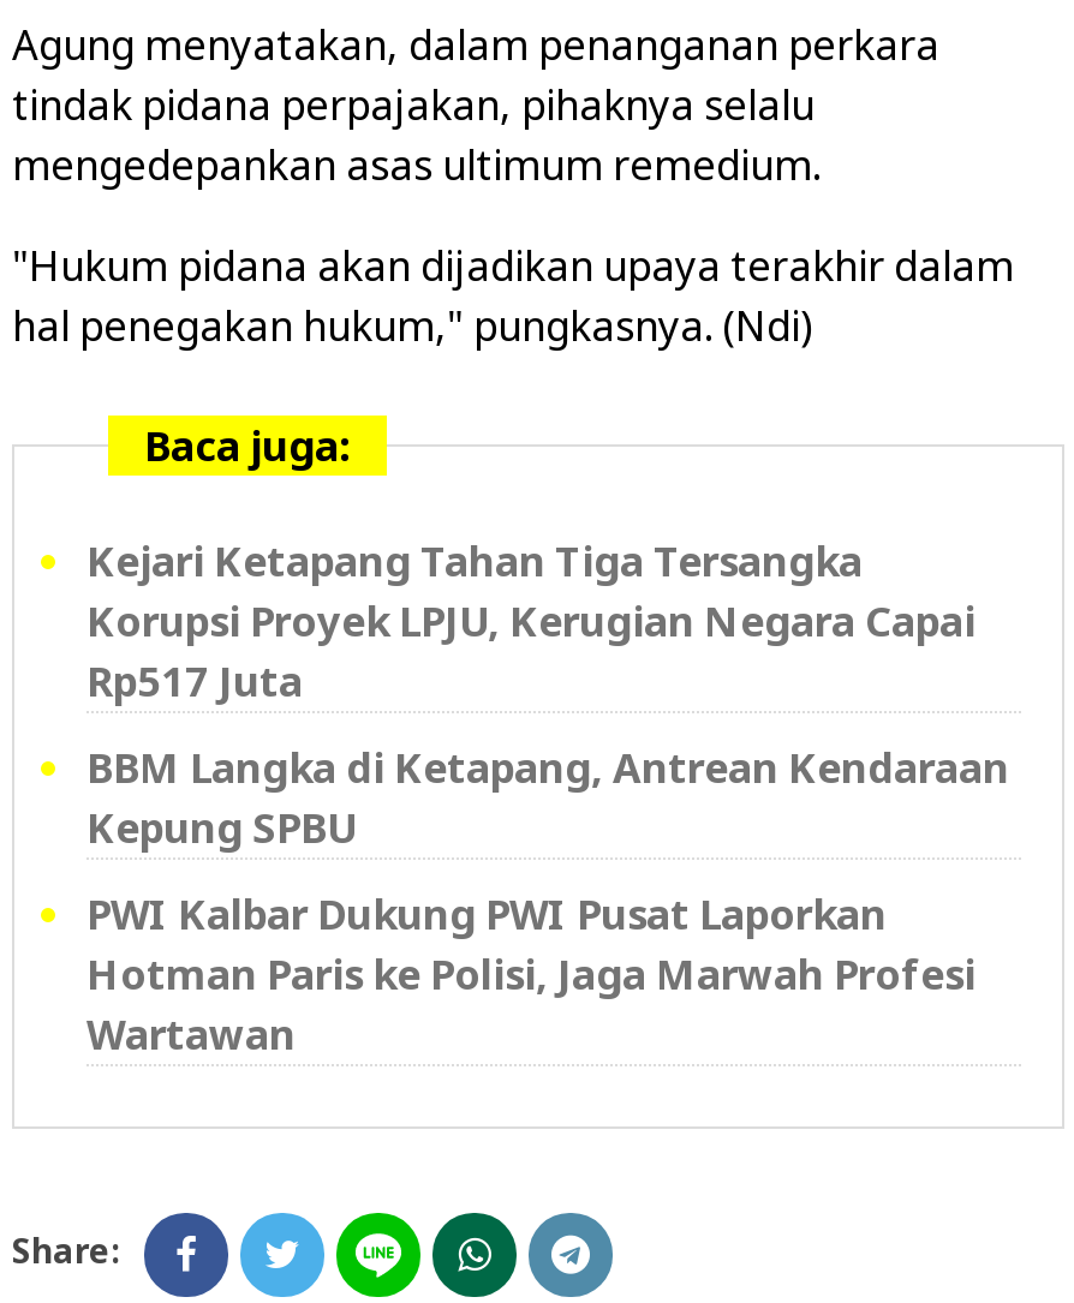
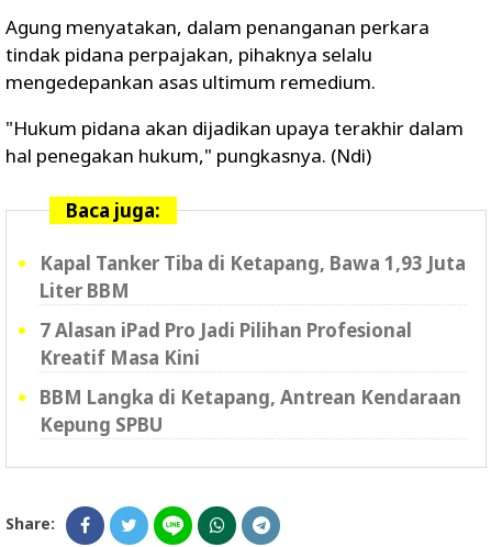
[86,533,975,709] Kejari Ketapang Tahan Tiga Tersangka | Korupsi Proyek LPJU, Kerugian Negara Capai | Rp517 Juta -> [40,250,466,370] Kapal Tanker Tiba di Ketapang, Bawa 1,93 Juta | Liter BBM | 7 Alasan iPad Pro Jadi Pilihan Profesional | Kreatif Masa Kini
moved [86,740,1009,855] -> [40,384,461,437]: BBM Langka di Ketapang, Antrean Kendaraan | Kepung SPBU
[86,886,975,1062] PWI Kalbar Dukung PWI Pusat Laporkan | Hotman Paris ke Polisi, Jaga Marwah Profesi | Wartawan -> none

